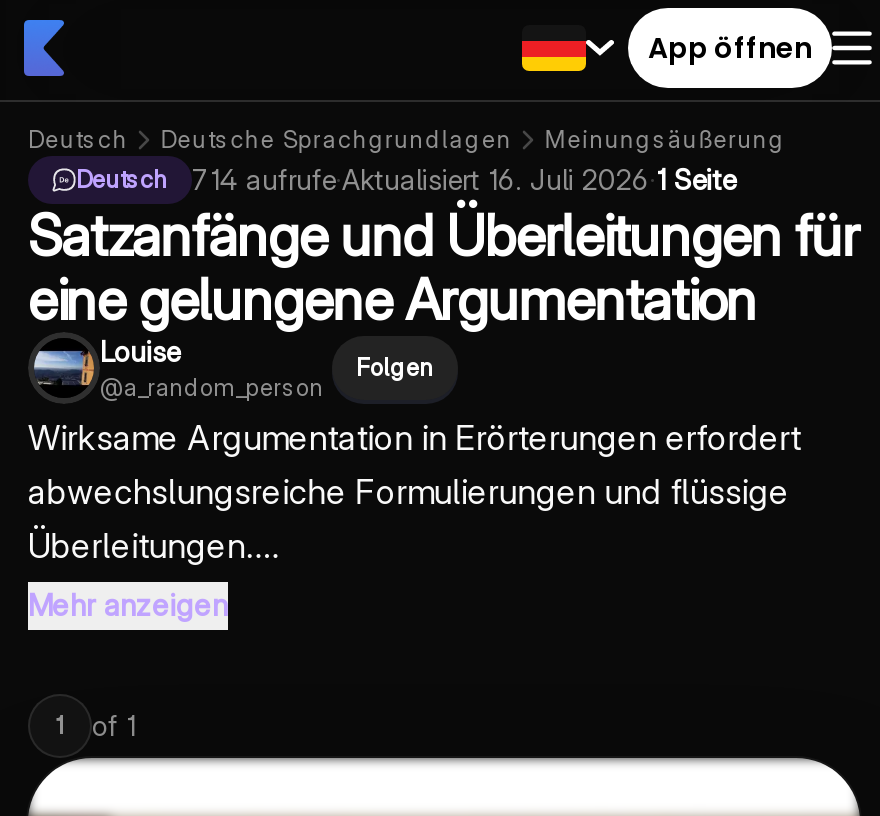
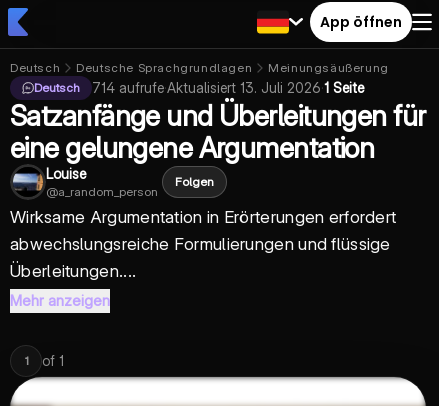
[192,162,736,196] 714 aufrufe · Aktualisiert 16. Juli 2026 · 1 Seite -> [92,79,364,96] 714 aufrufe · Aktualisiert 13. Juli 2026 · 1 Seite

